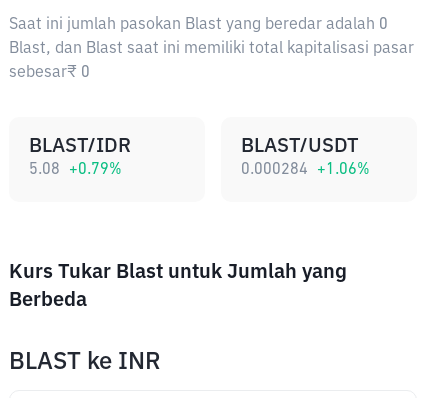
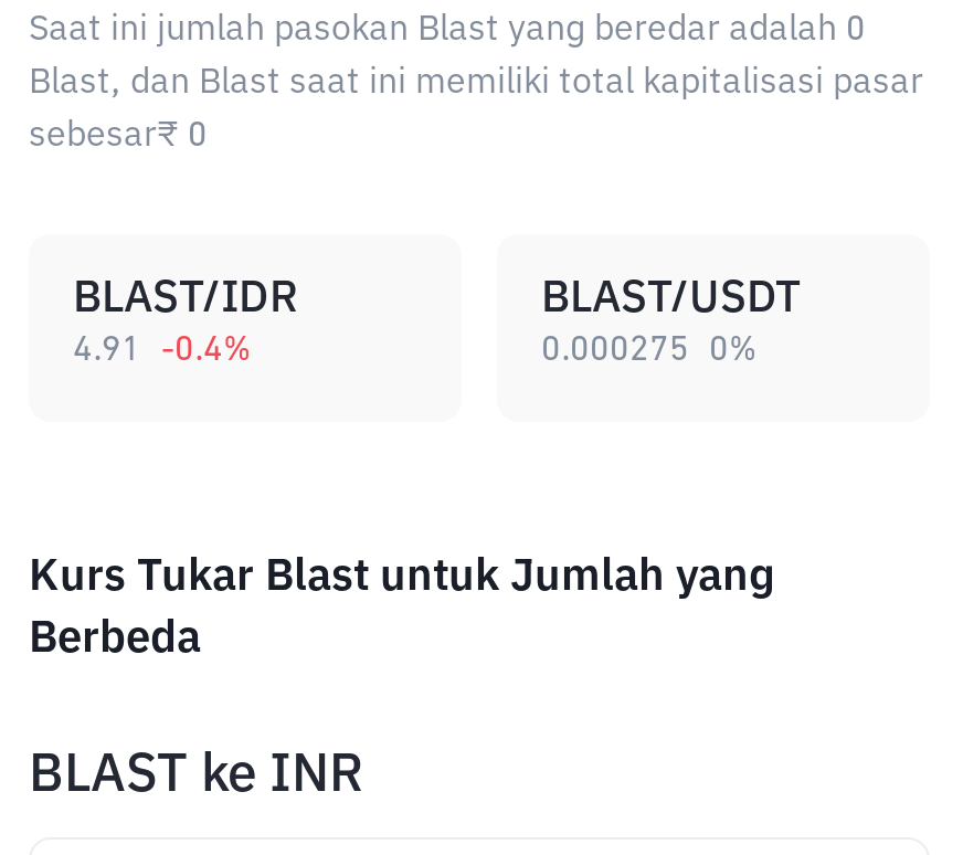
[29,162,122,178] 5.08 +0.79% -> [73,334,252,369] 4.91 -0.4%
[241,162,370,178] 0.000284 + 1.06% -> [541,334,758,369] 0.000275 0%

